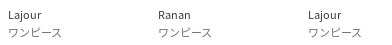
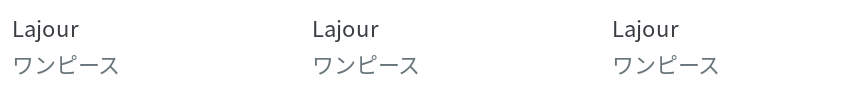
[158,6,191,23] Ranan -> [312,11,378,45] Lajour

